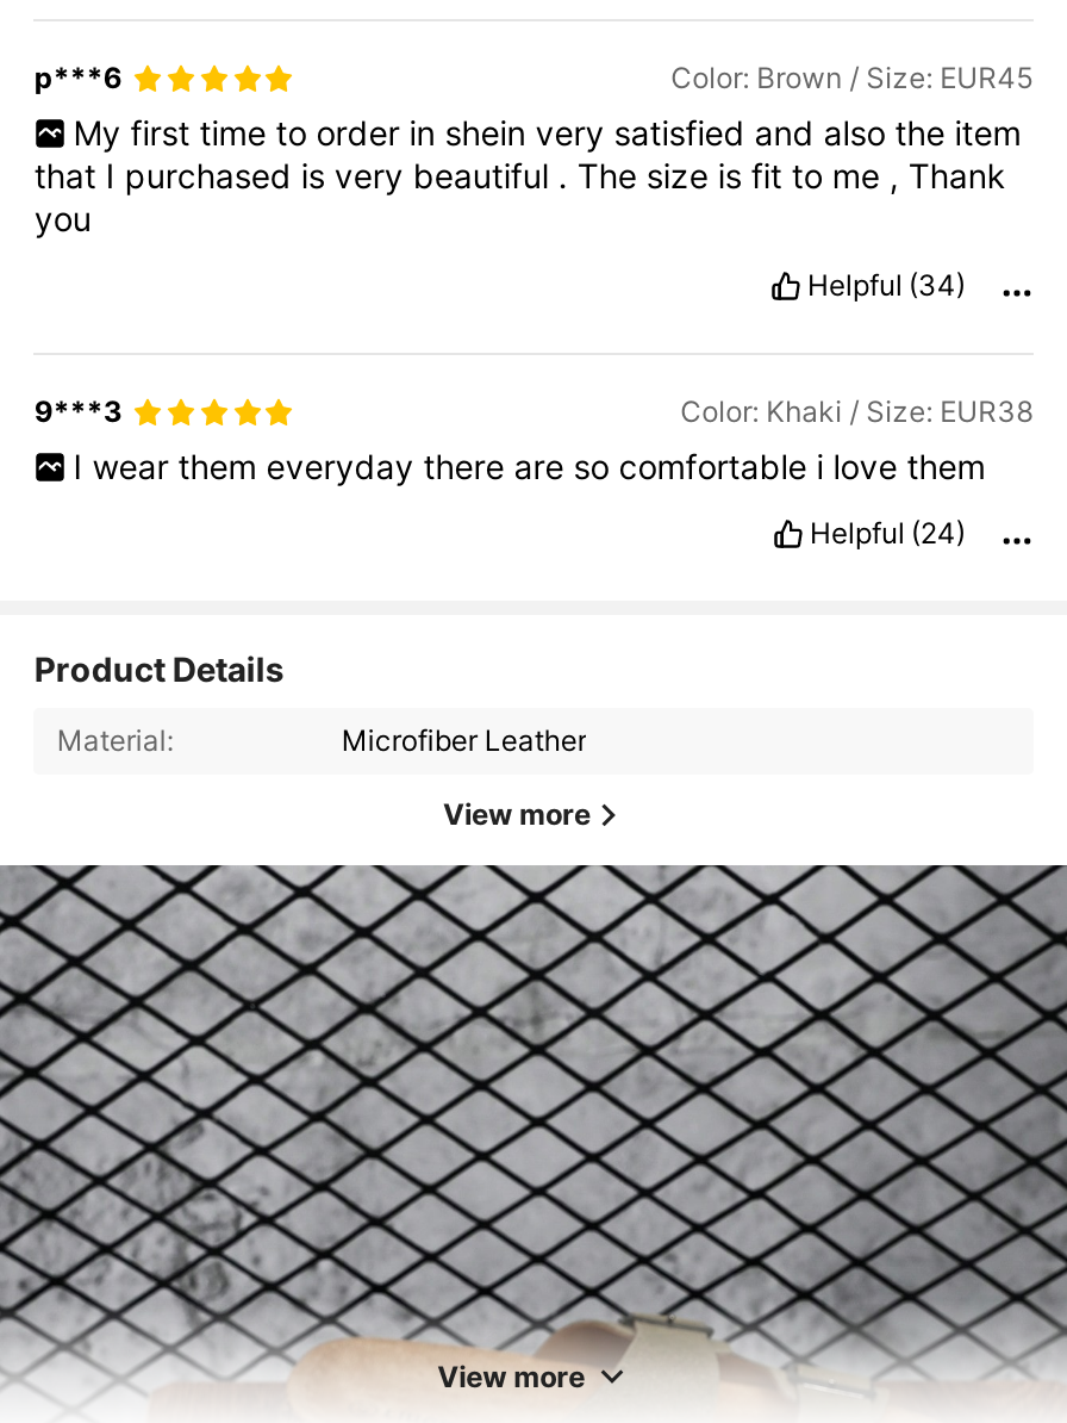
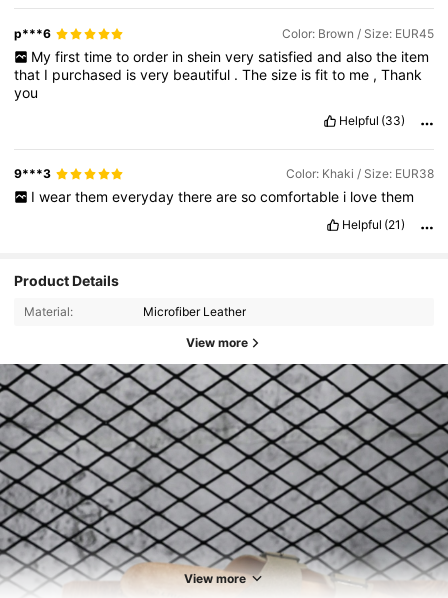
[807,268,965,303] Helpful (34) -> [339,113,405,128] Helpful (33)
[810,516,965,552] Helpful (24) -> [342,217,405,232] Helpful (21)

